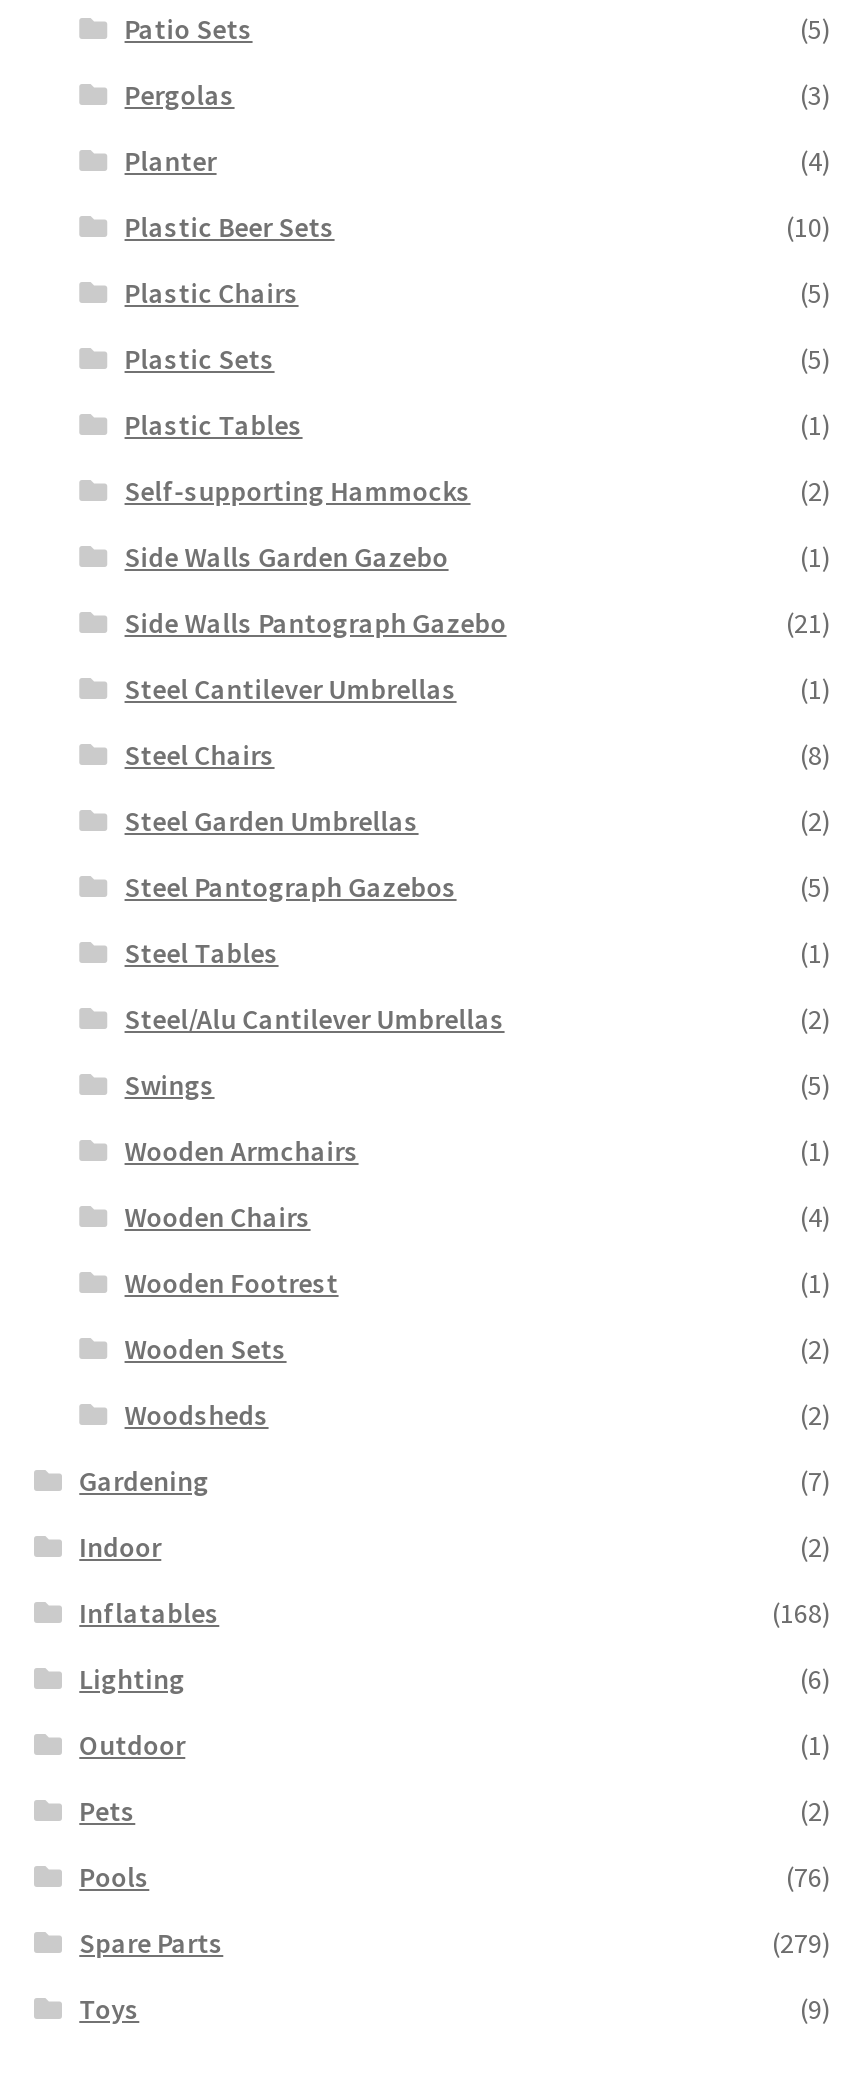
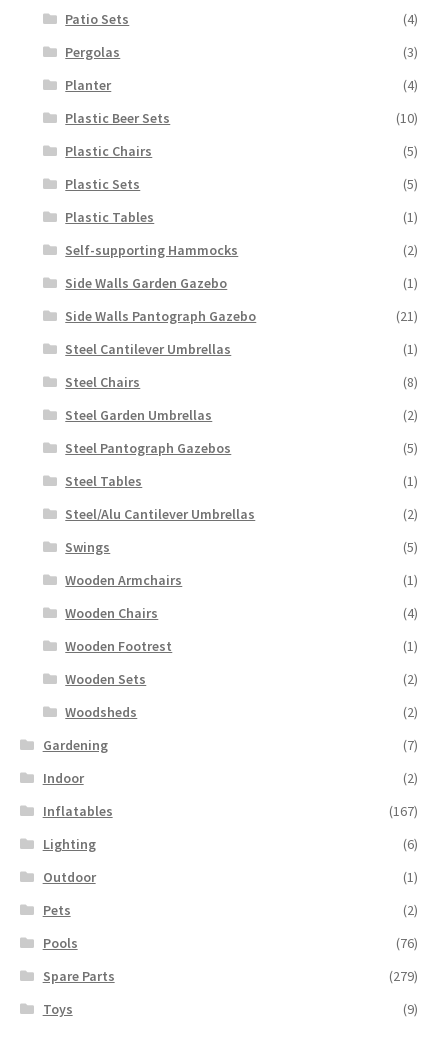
[800,12,830,48] (5) -> [403,10,418,28] (4)
[772,1596,830,1632] (168) -> [389,802,418,820] (167)

